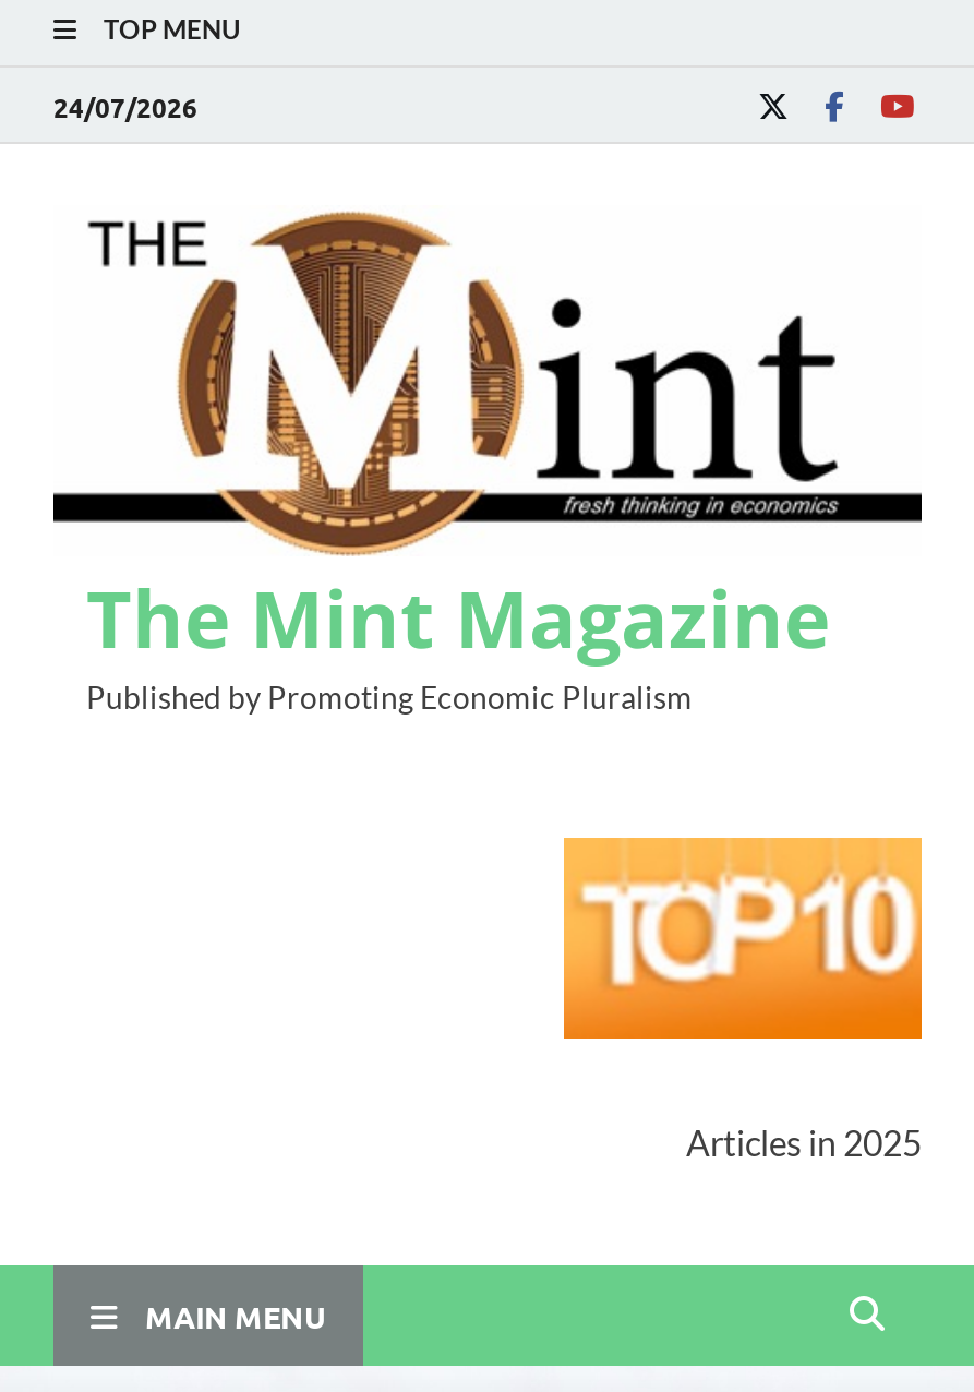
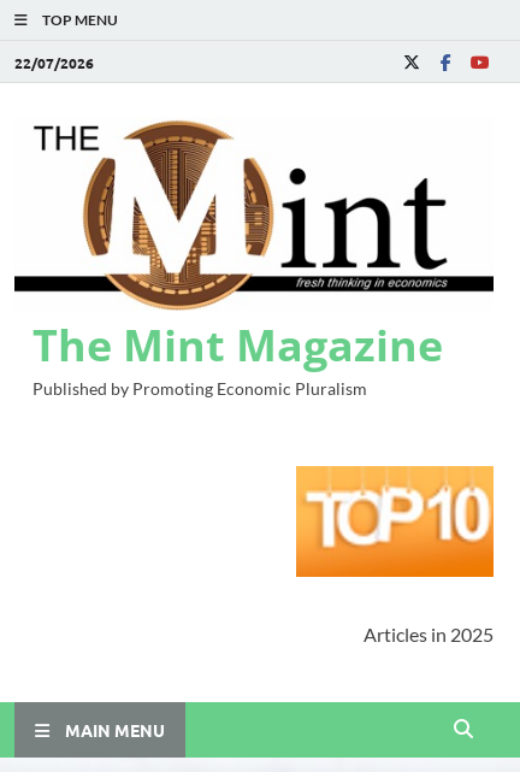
[53,88,197,123] 24/07/2026 -> [14,52,94,72] 22/07/2026

